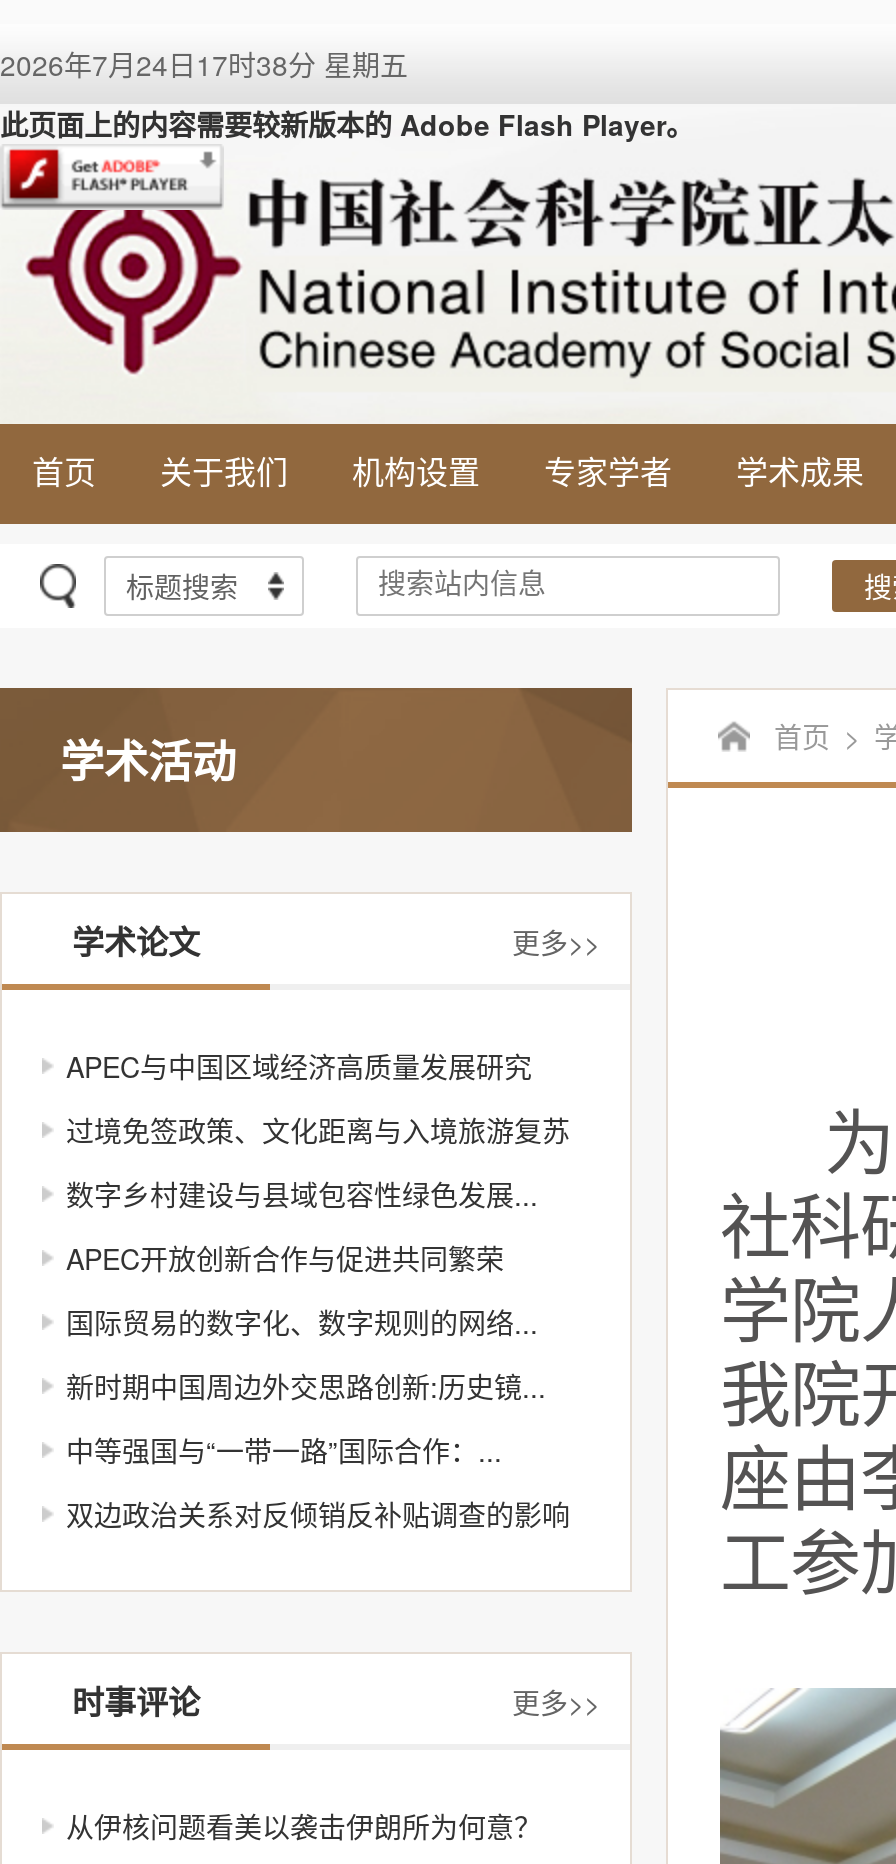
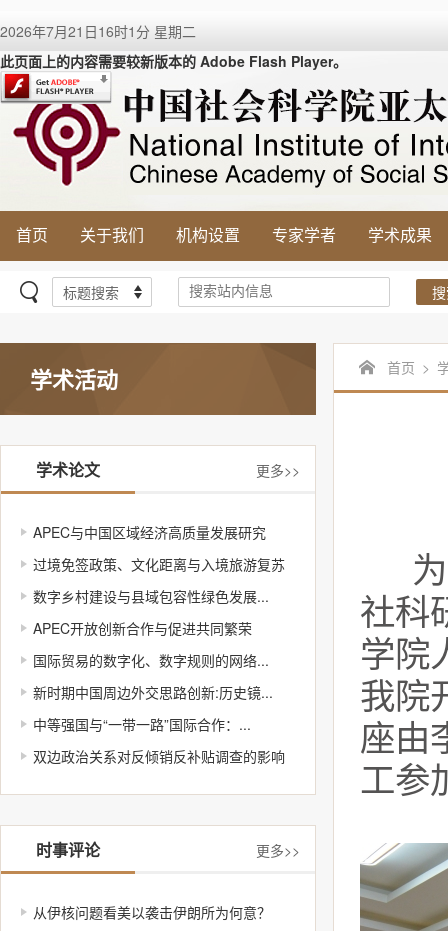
[0,44,408,84] 2026年7月24日17时38分 星期五 -> [0,21,196,41] 2026年7月21日16时1分 星期二

